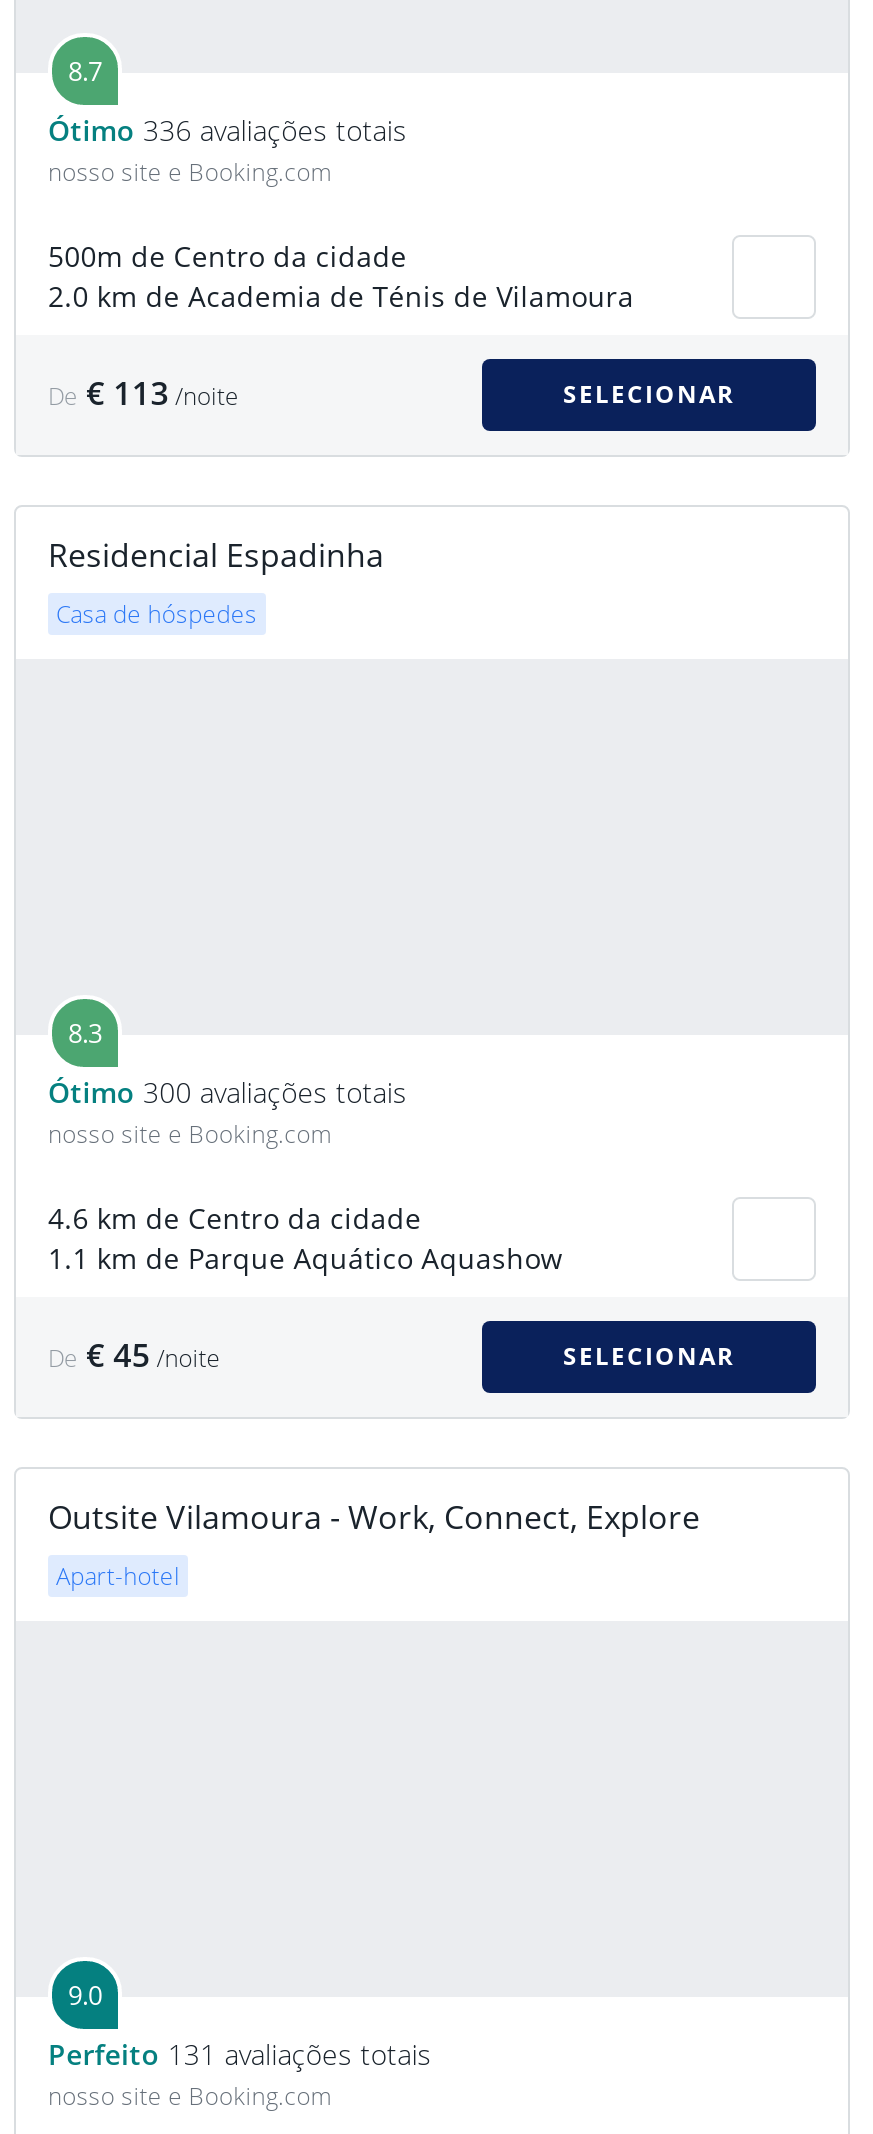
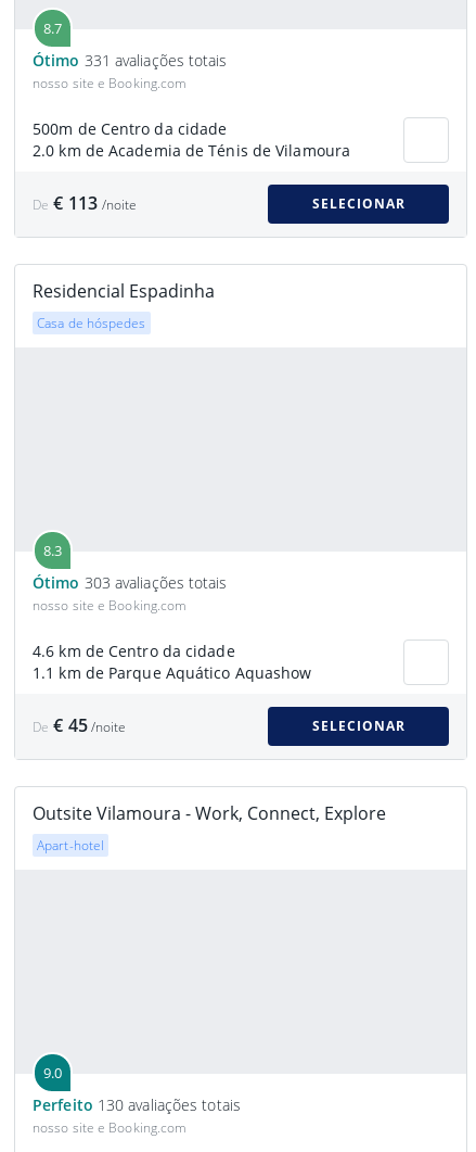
[48,111,407,149] Ótimo 336 avaliações totais -> [33,50,227,71] Ótimo 331 avaliações totais
[48,1073,407,1111] Ótimo 300 avaliações totais -> [33,572,227,593] Ótimo 303 avaliações totais
[48,2035,432,2073] Perfeito 131 avaliações totais -> [33,1094,241,1115] Perfeito 130 avaliações totais

